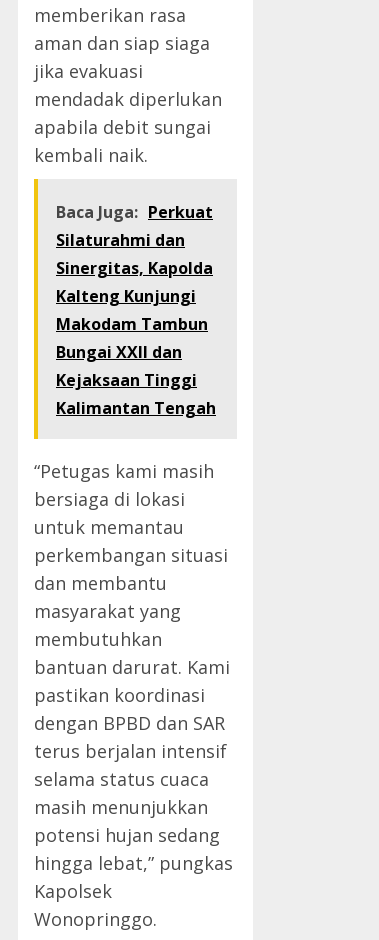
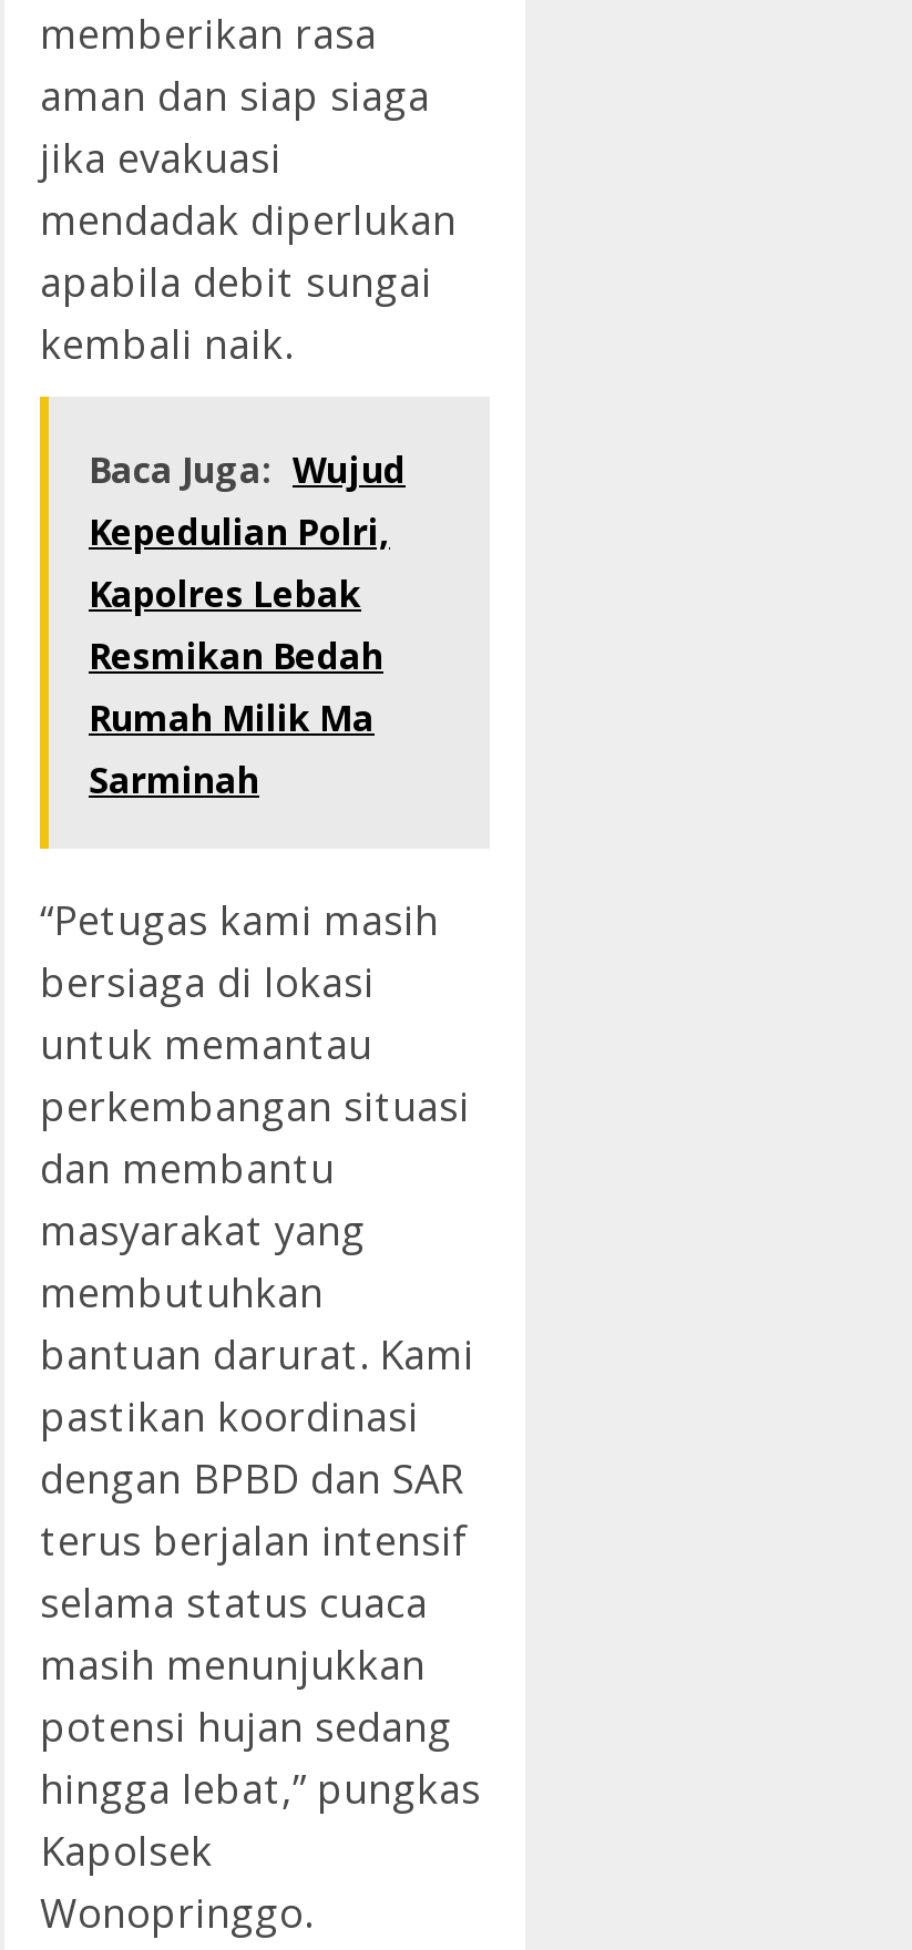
[56,201,216,419] Baca Juga: Perkuat | Silaturahmi dan | Sinergitas, Kapolda | Kalteng Kunjungi | Makodam Tambun | Bungai XXII dan | Kejaksaan Tinggi | Kalimantan Tengah -> [89,447,406,805] Baca Juga: Wujud | Kepedulian Polri, | Kapolres Lebak | Resmikan Bedah | Rumah Milik Ma | Sarminah

